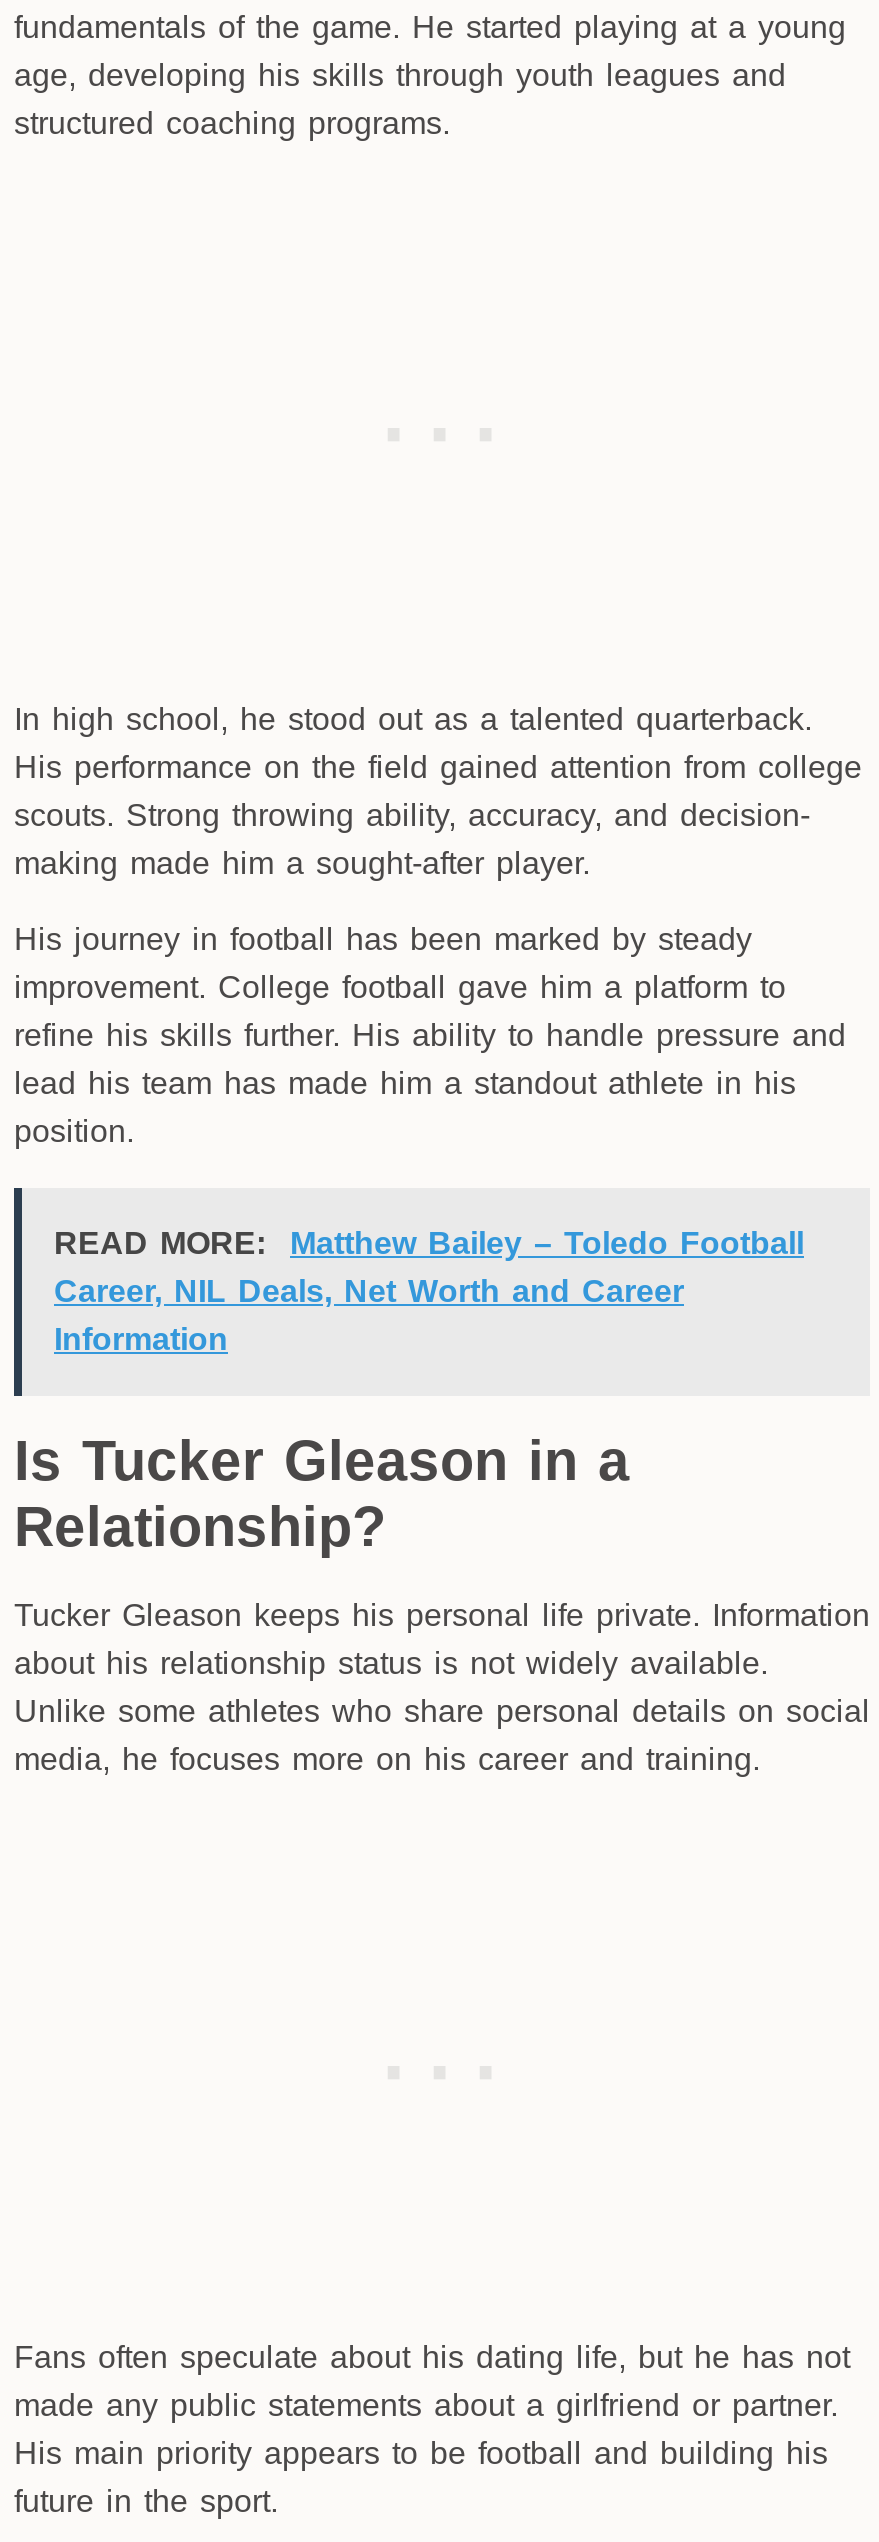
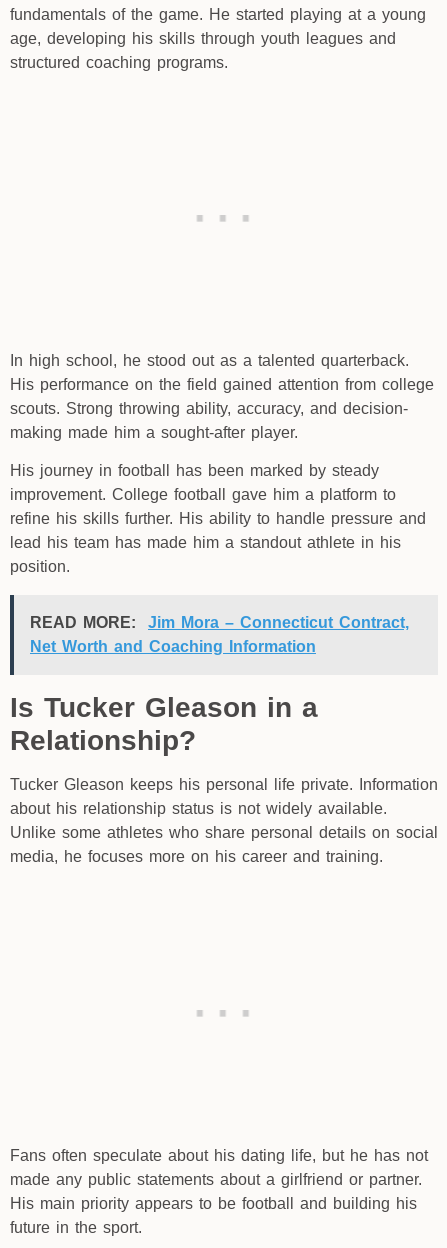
[54,1227,804,1357] Matthew Bailey – Toledo Football | Career, NIL Deals, Net Worth and Career | Information -> [30,614,409,655] Jim Mora – Connecticut Contract, | Net Worth and Coaching Information

